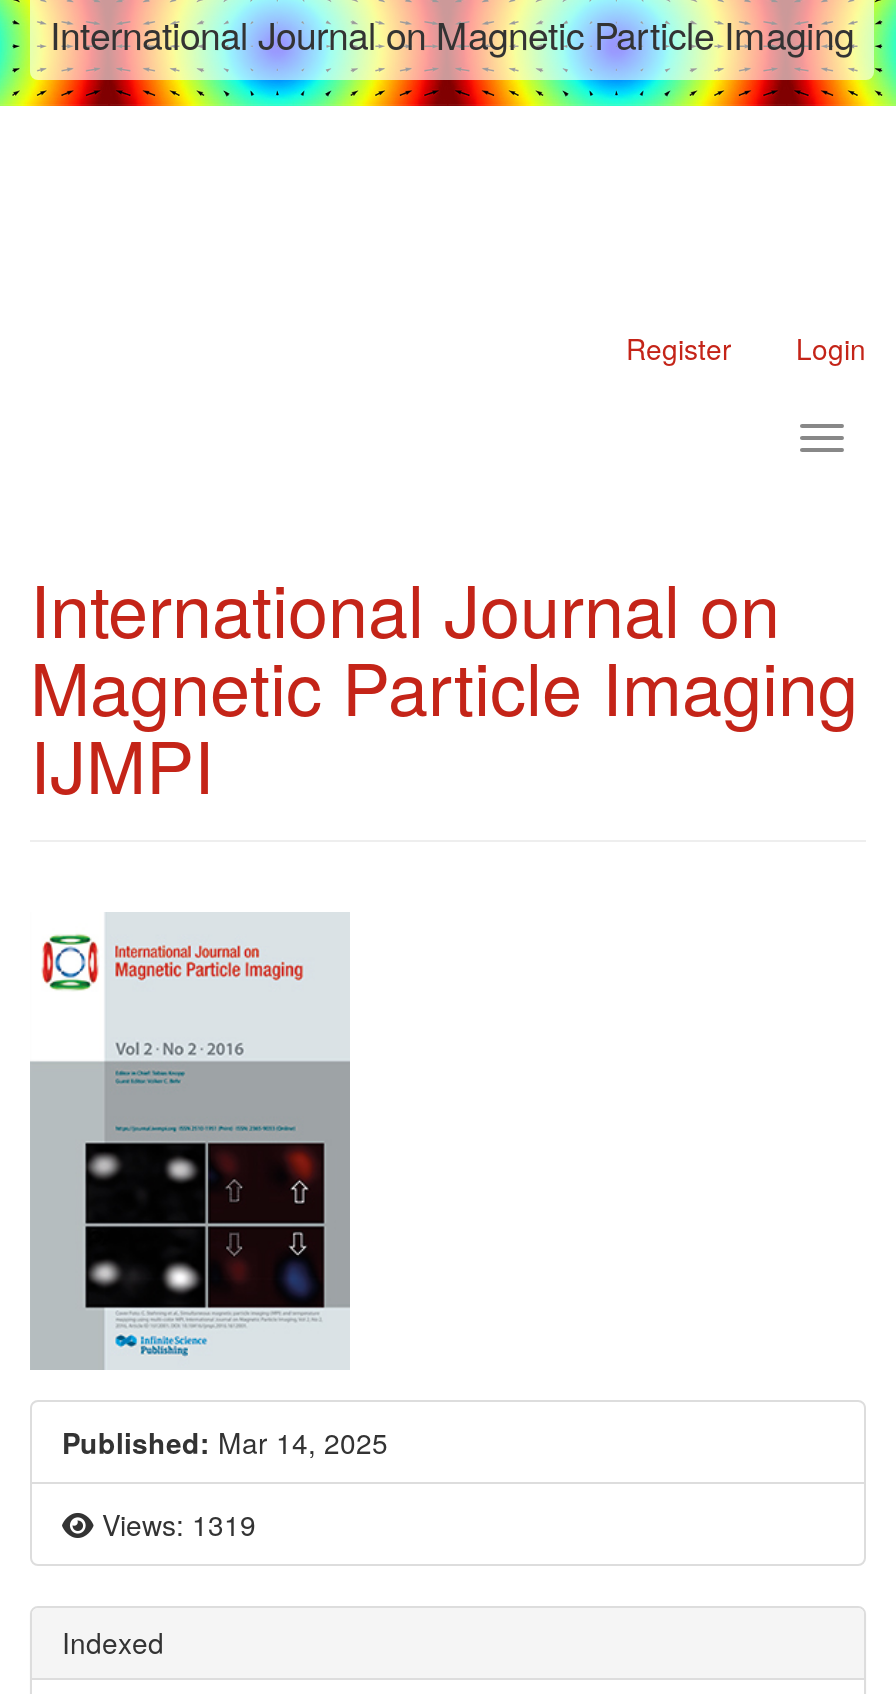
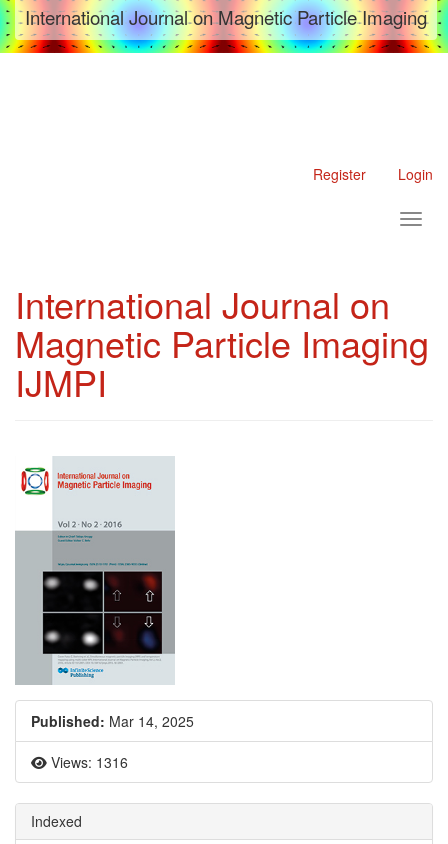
[94,1503,256,1543] Views: 1319 -> [47,752,128,772] Views: 1316

